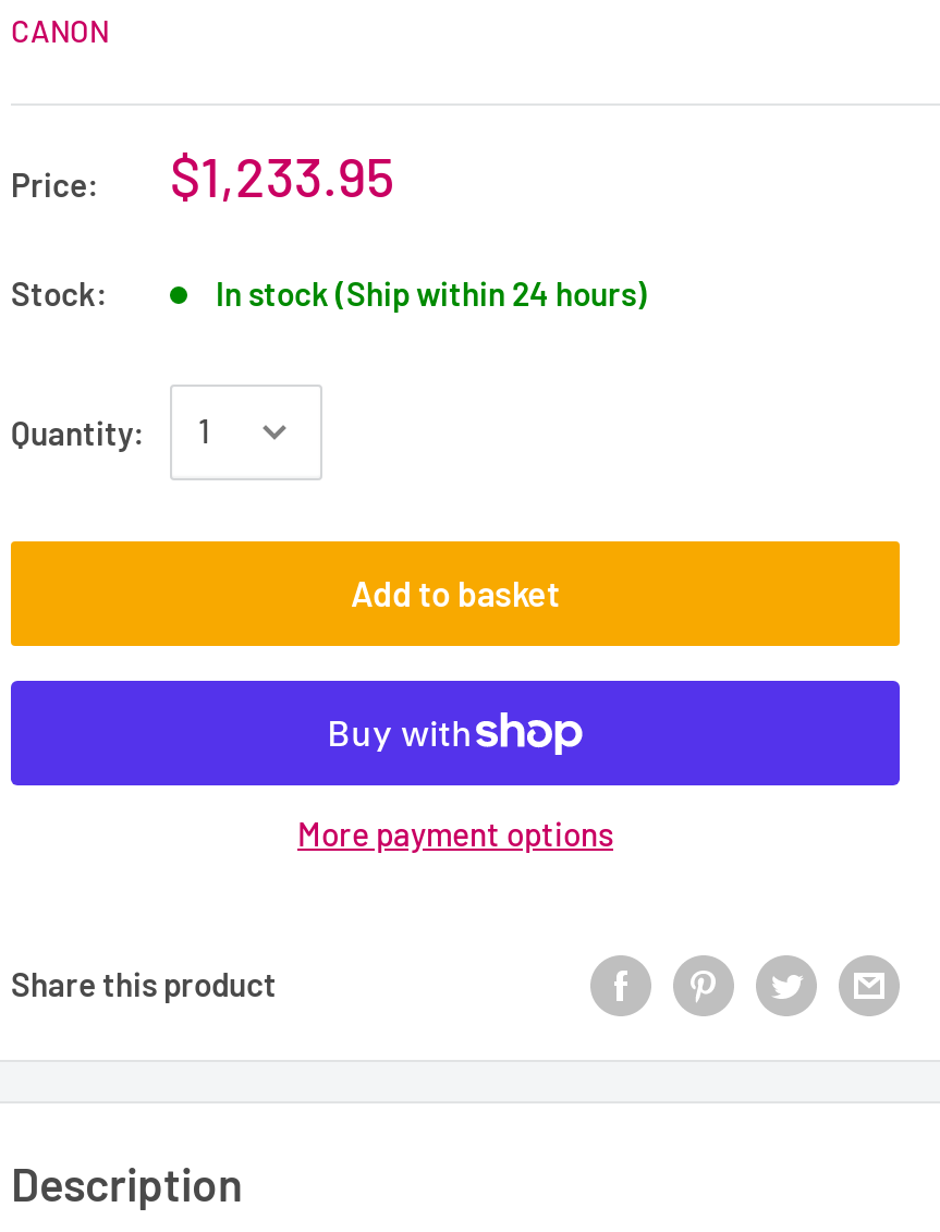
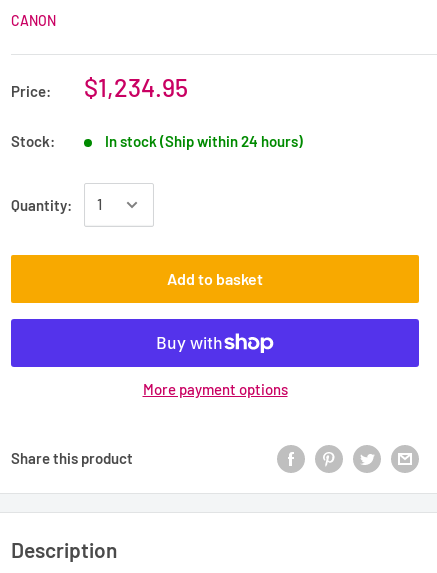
[11,141,394,207] Price: $1,233.95 -> [11,72,188,102] Price: $1,234.95

